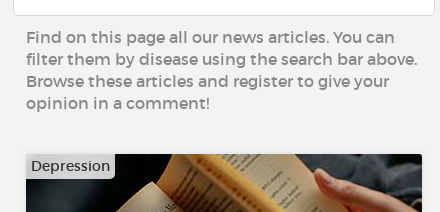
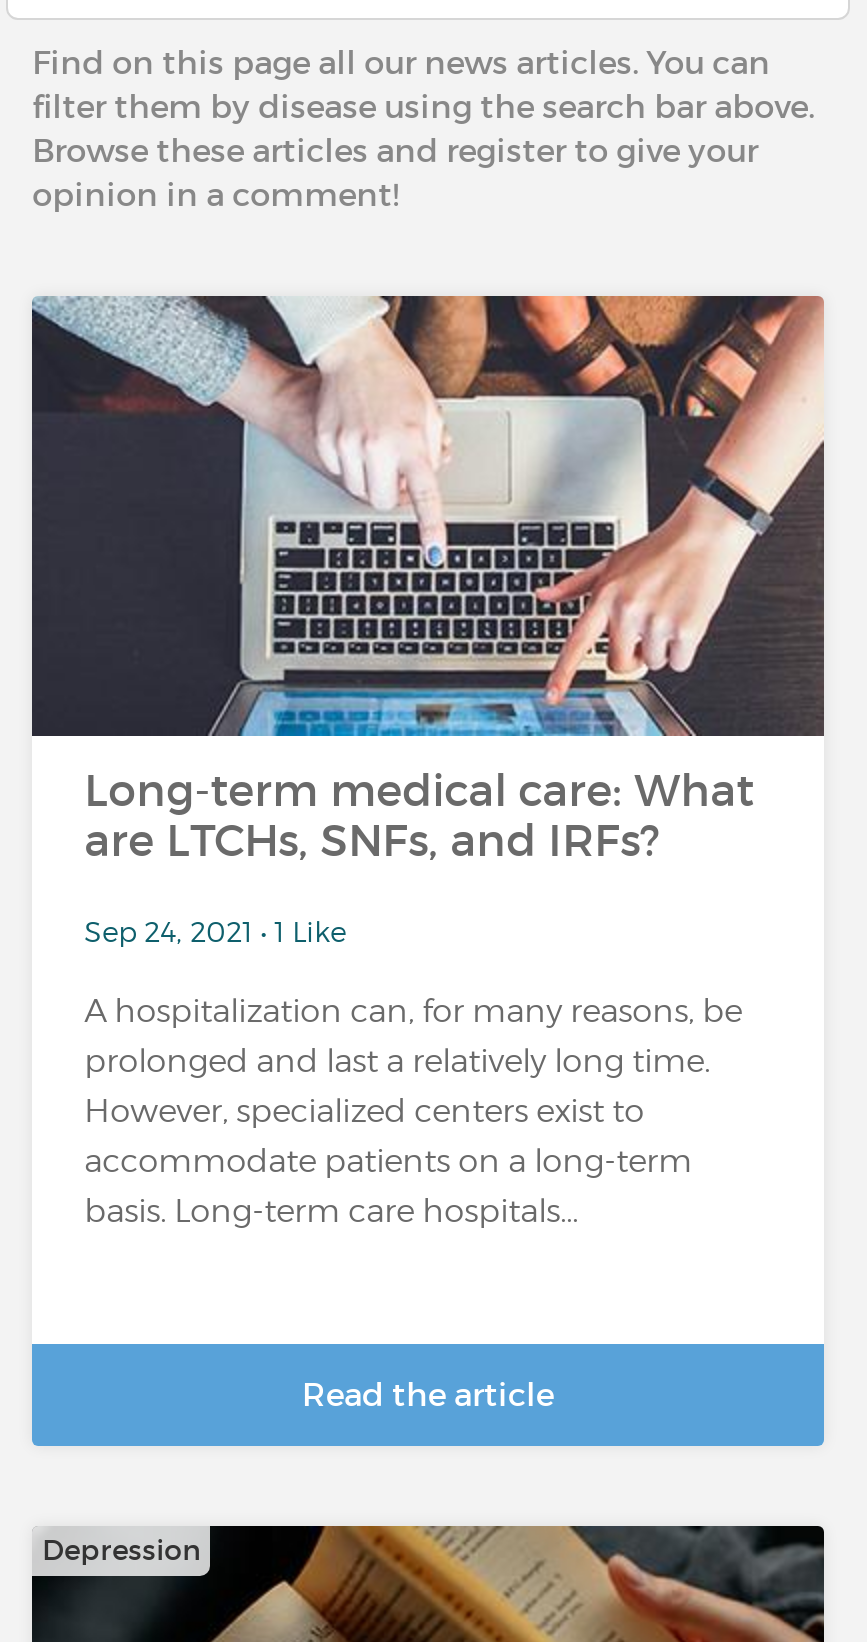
none -> [30,294,824,1229] [image] | Long-term medical care: What | are LTCHs, SNFs, and IRFs? | Sep 24, 2021 • 1 Like | A hospitalization can, for many reasons, be | prolonged and last a relatively long time. | However, specialized centers exist to | accommodate patients on a long-term | basis. Long-term care hospitals...
none -> [302,1374,554,1414] Read the article

